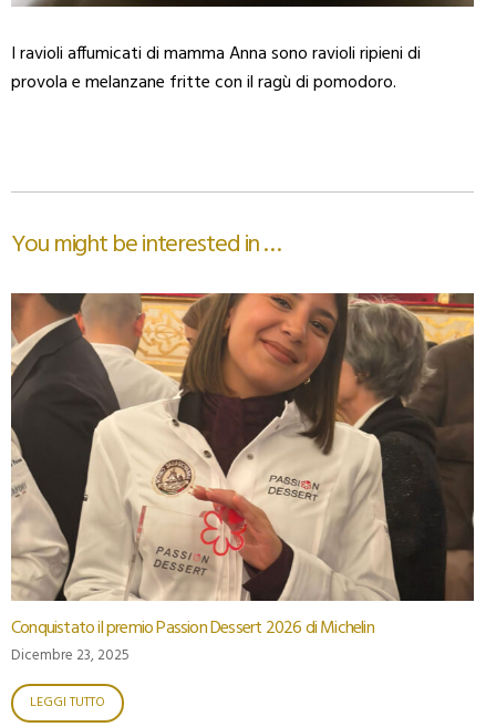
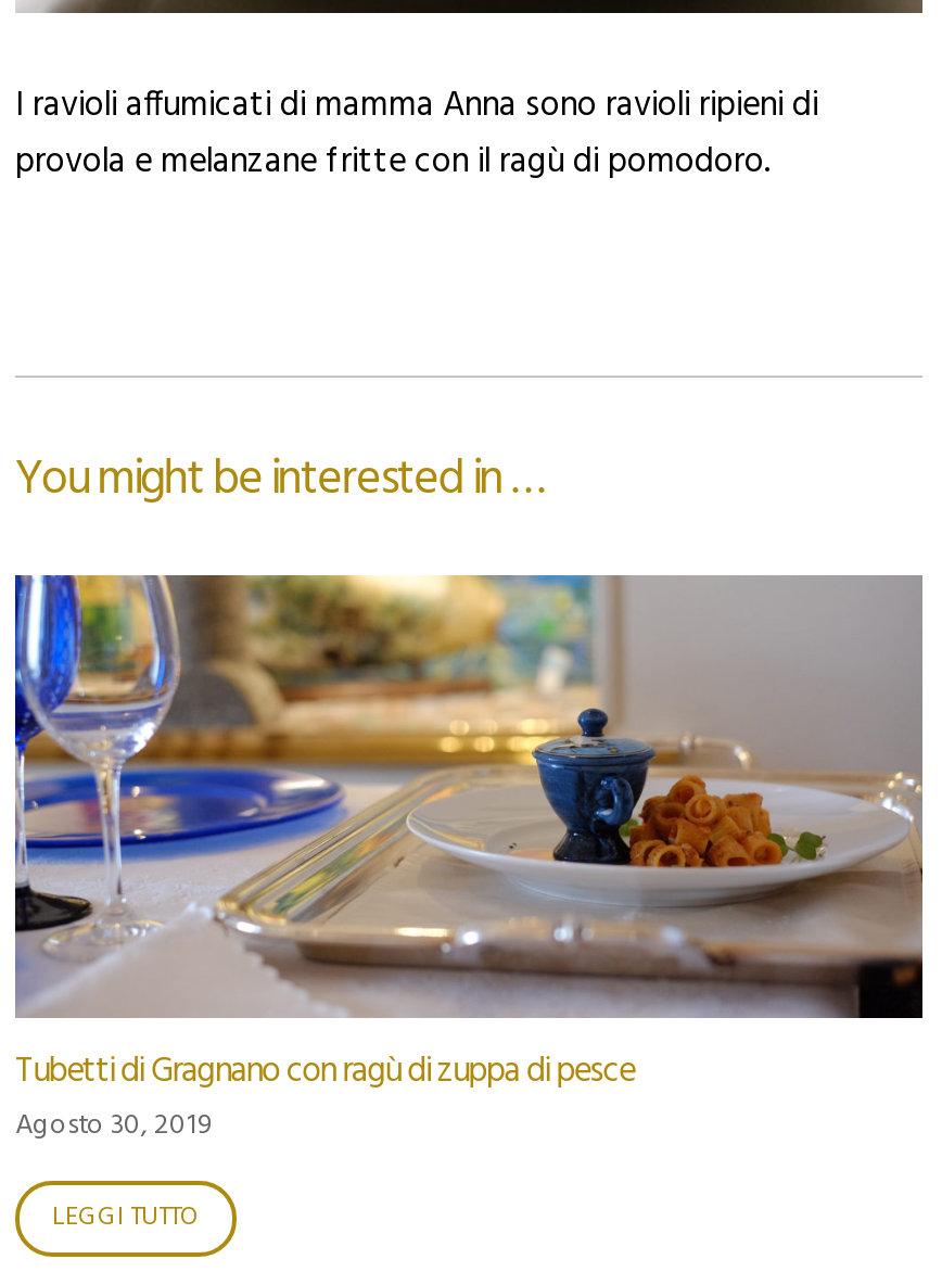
[10,292,475,668] [image] | Conquistato il premio Passion Dessert 2026 di Michelin | Dicembre 23, 2025 -> [13,573,922,1149] [image] | Tubetti di Gragnano con ragù di zuppa di pesce | Agosto 30, 2019

